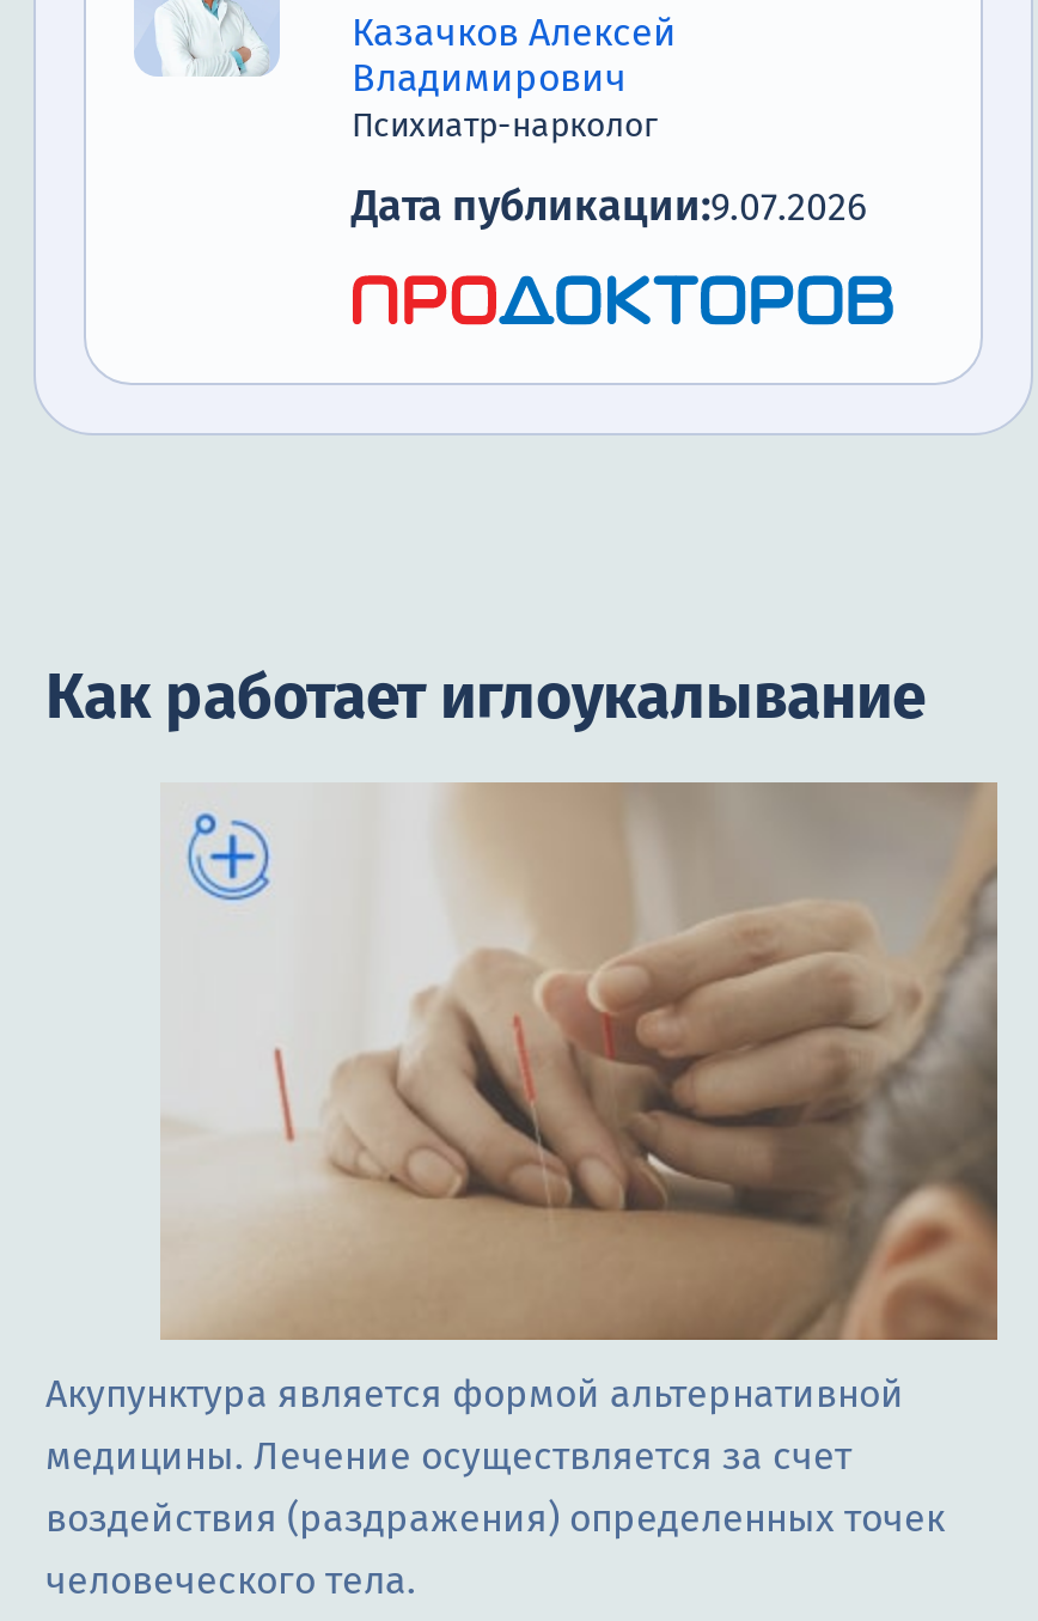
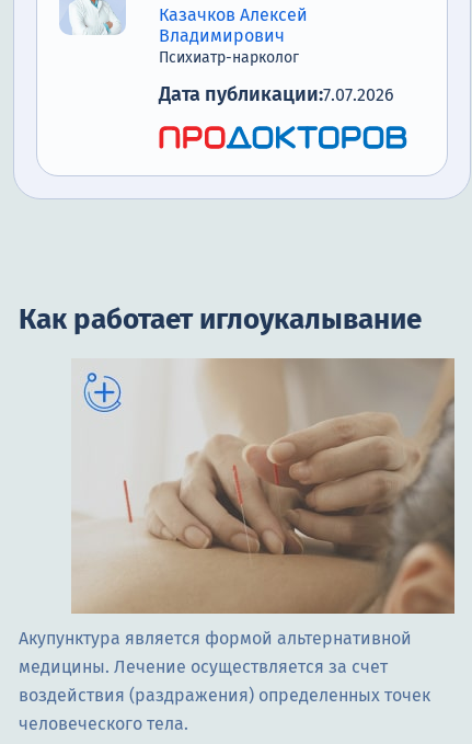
[352,180,868,233] Дата публикации:9.07.2026 -> [159,83,394,107] Дата публикации:7.07.2026

